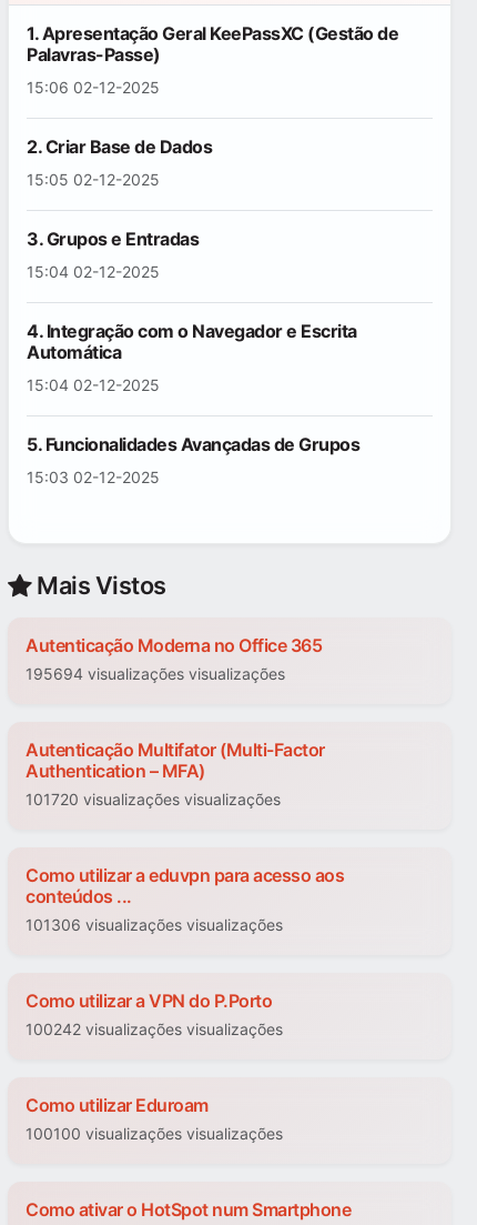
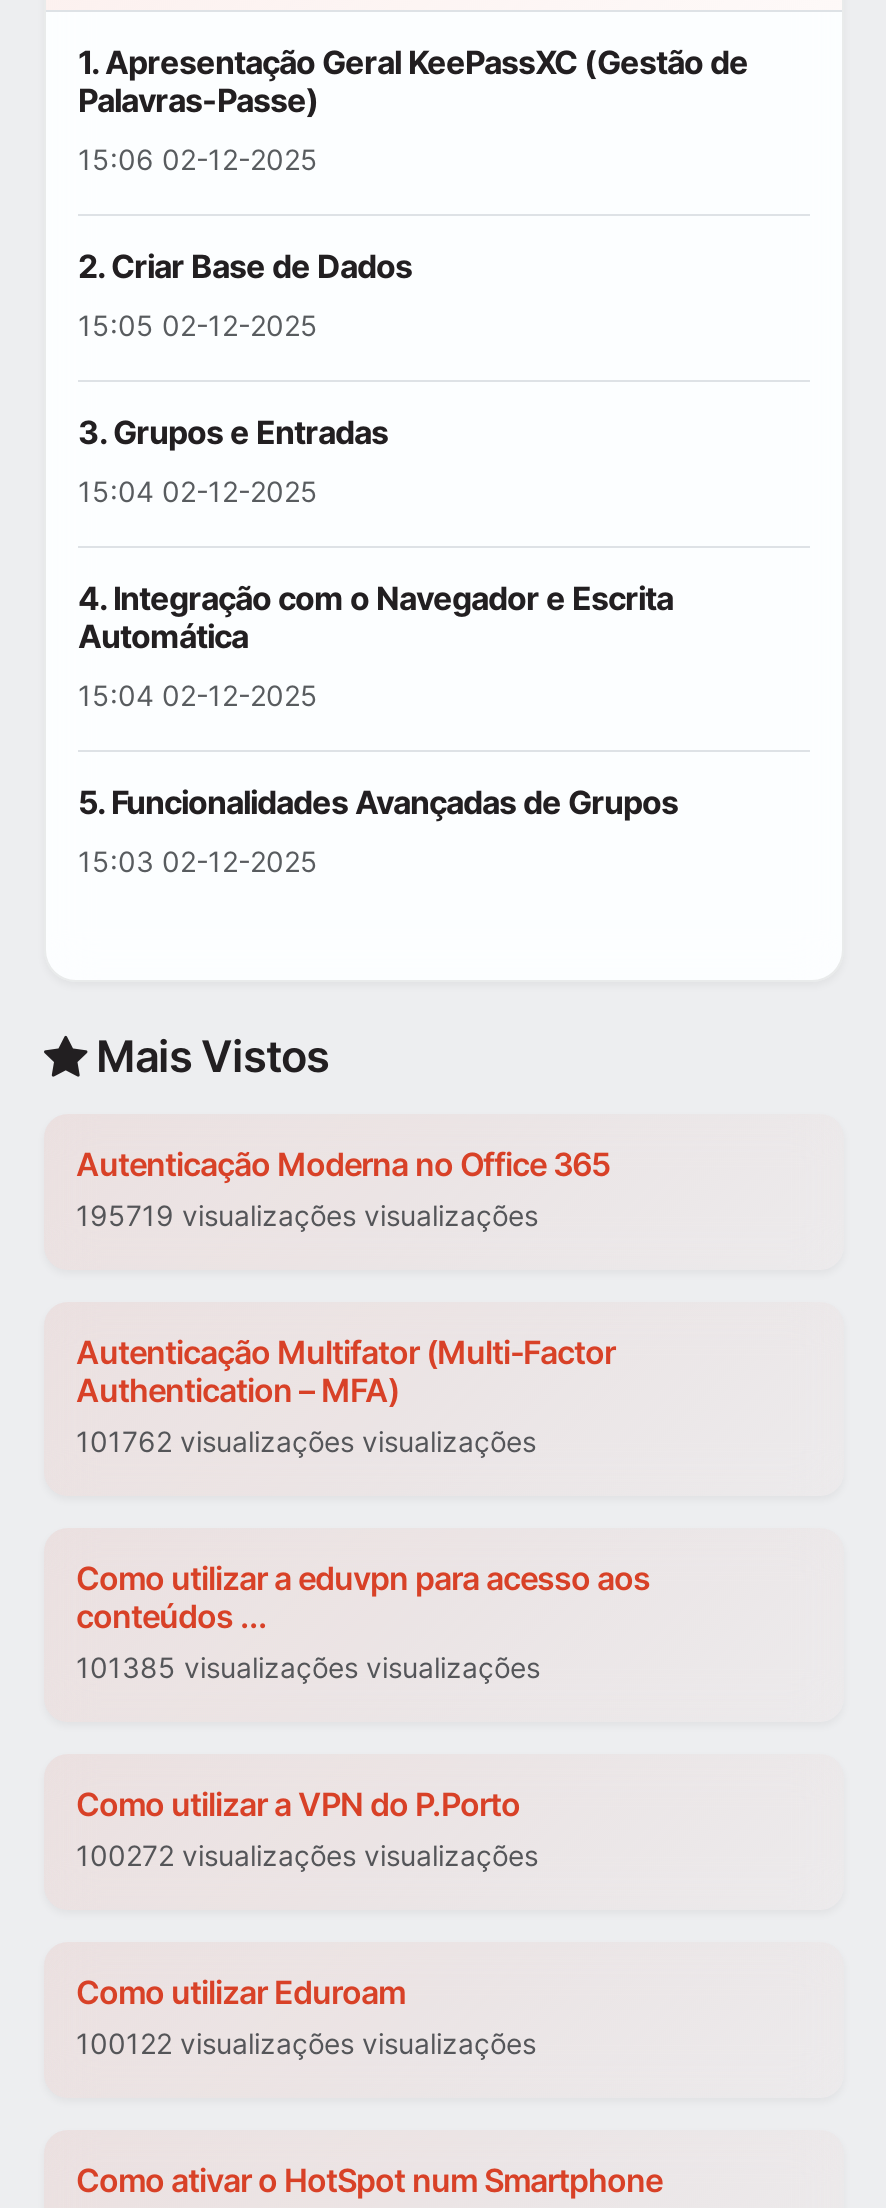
[26,665,285,684] 195694 visualizações visualizações -> [76,1199,538,1233] 195719 visualizações visualizações
[26,790,281,809] 101720 visualizações visualizações -> [76,1425,536,1459] 101762 visualizações visualizações
[26,916,283,935] 101306 visualizações visualizações -> [76,1651,540,1685] 101385 visualizações visualizações
[26,1020,283,1039] 100242 visualizações visualizações -> [76,1839,538,1873] 100272 visualizações visualizações
[26,1124,283,1143] 100100 visualizações visualizações -> [76,2027,536,2061] 100122 visualizações visualizações

